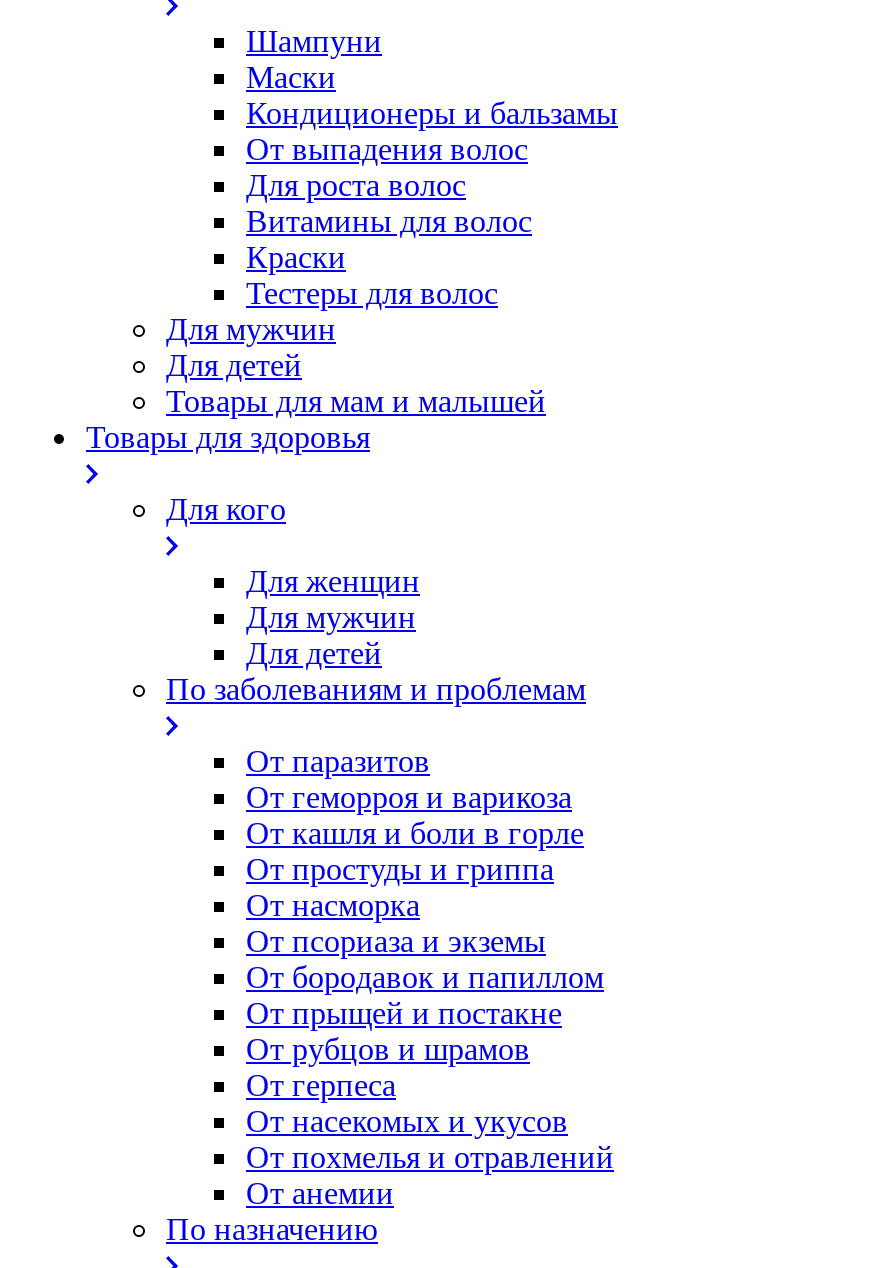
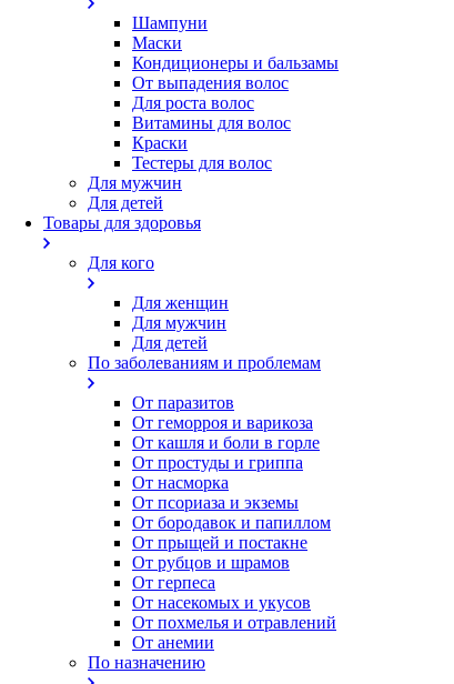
[166,384,546,418] Товары для мам и малышей -> none

